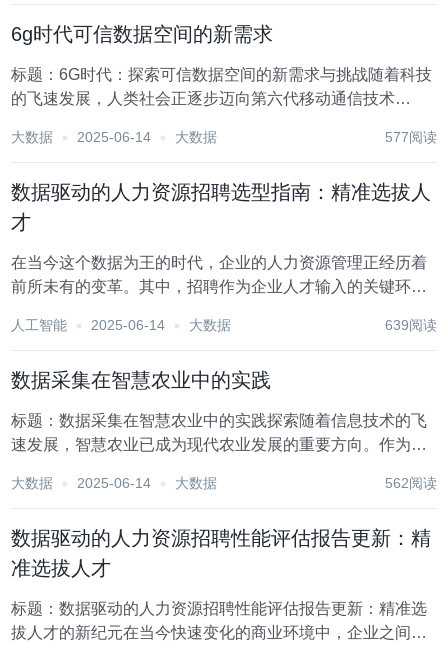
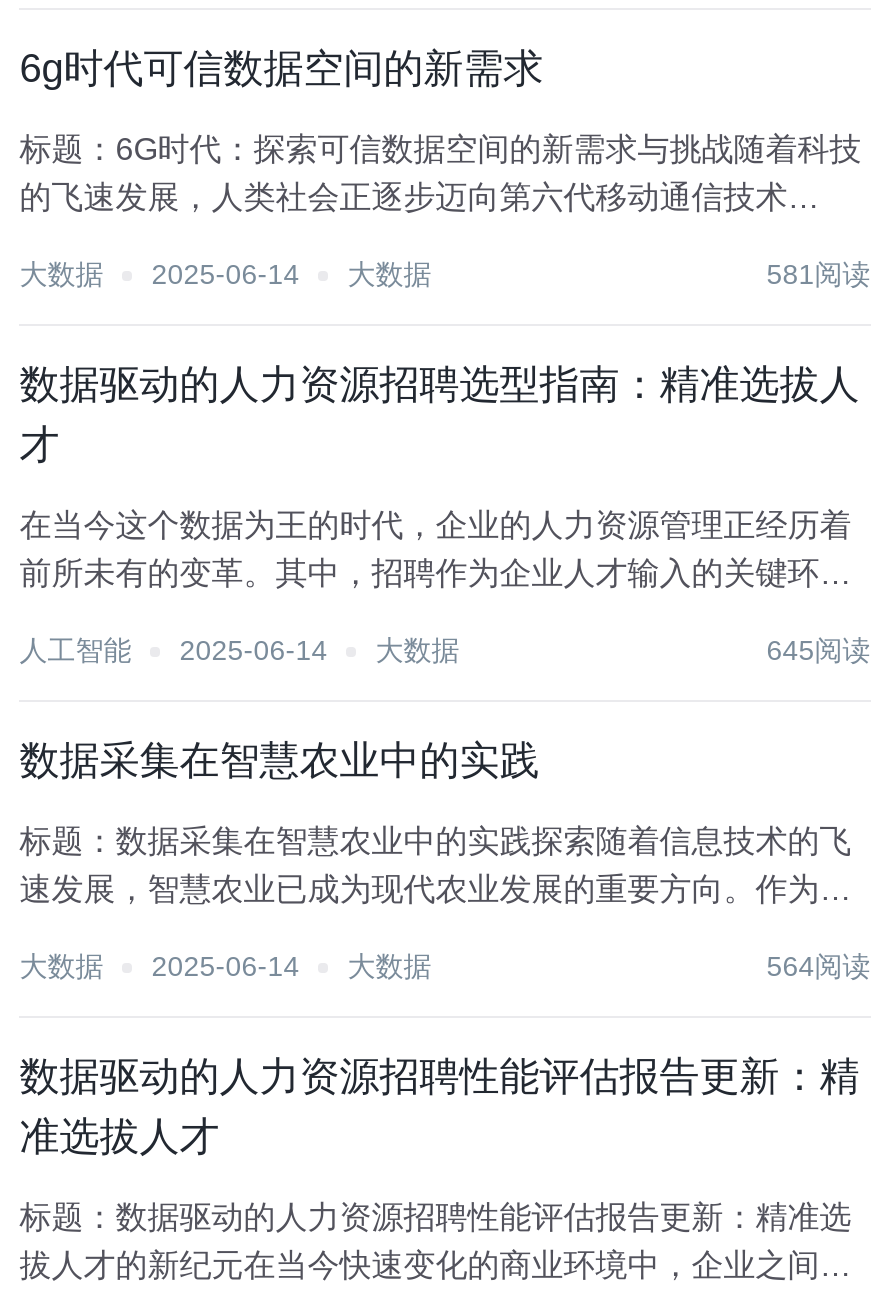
[385,129,437,145] 577阅读 -> [767,258,871,290] 581阅读
[385,317,437,333] 639阅读 -> [767,634,871,666] 645阅读
[385,475,437,491] 562阅读 -> [767,950,871,982] 564阅读

